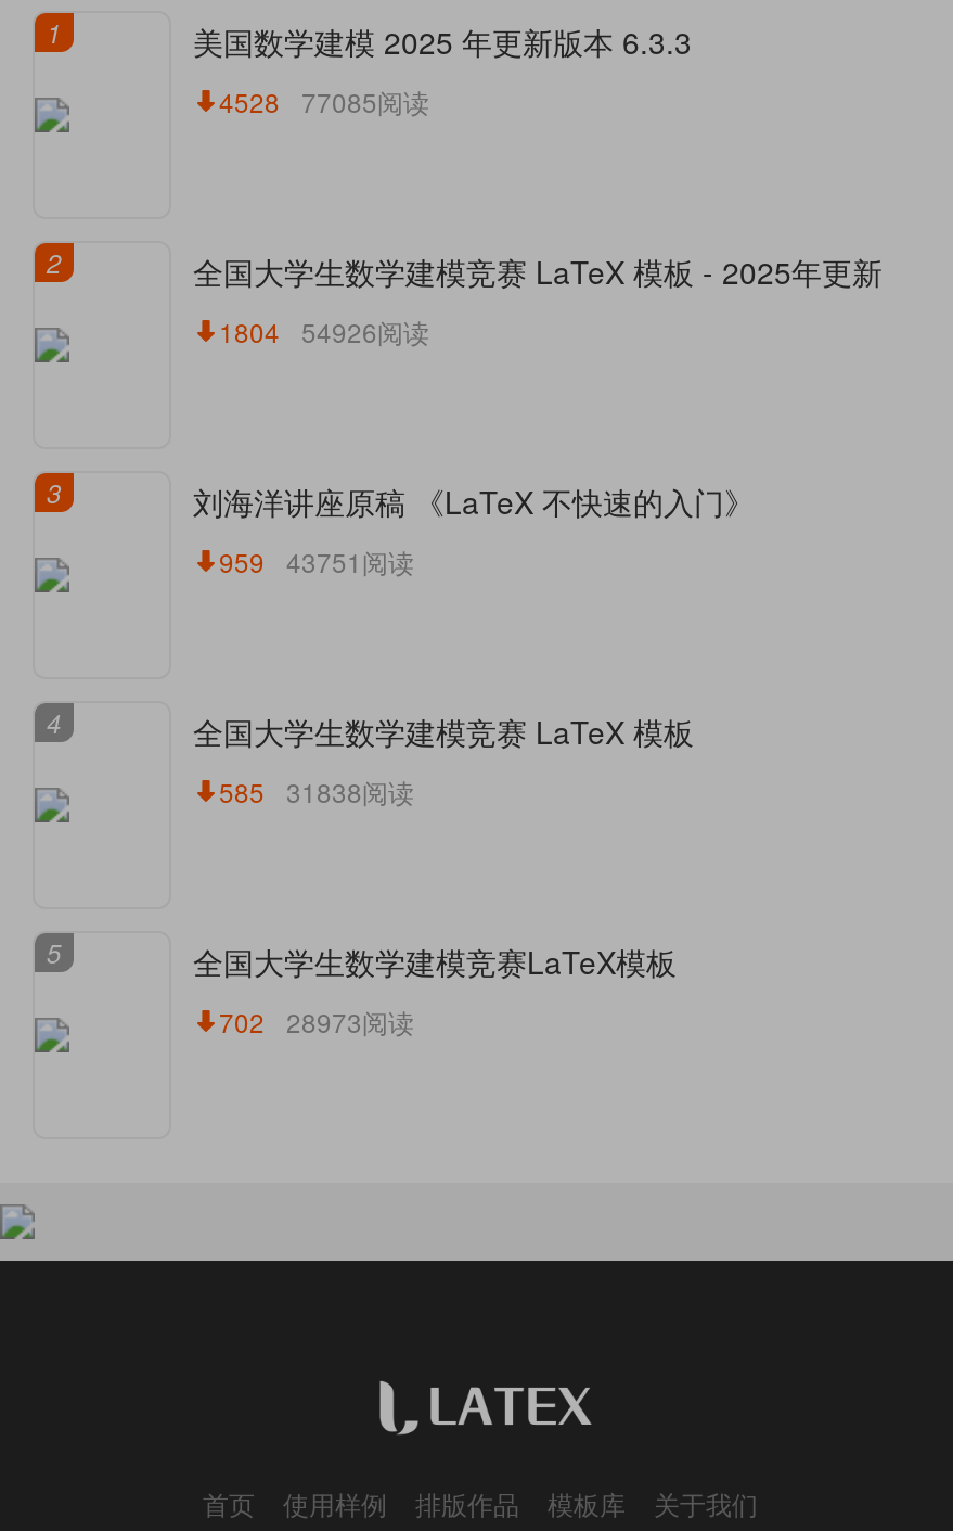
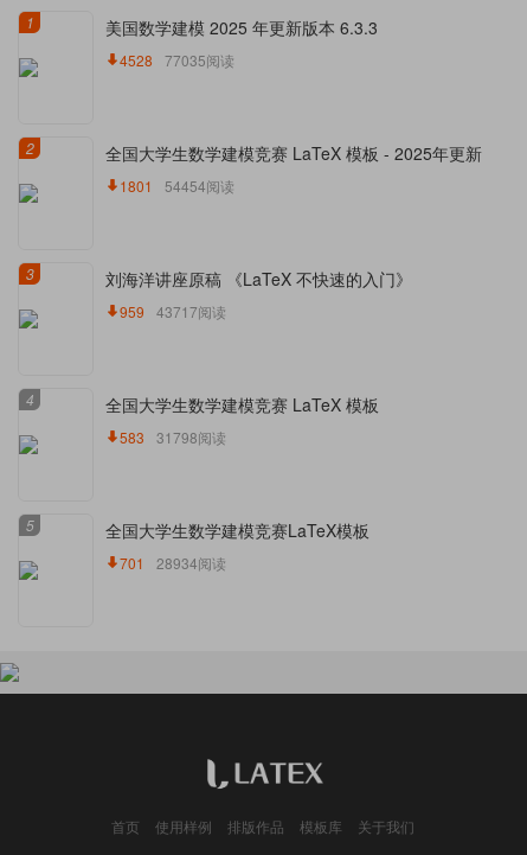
[219,82,429,119] 4528 77085阅读 -> [120,50,234,70] 4528 77035阅读
[219,312,429,349] 1804 54926阅读 -> [120,176,234,196] 1801 54454阅读
[219,543,414,579] 959 43751阅读 -> [120,301,226,321] 959 43717阅读
[219,773,414,809] 585 31838阅读 -> [120,427,226,447] 583 31798阅读
[219,1003,414,1039] 702 28973阅读 -> [120,553,226,573] 701 28934阅读

